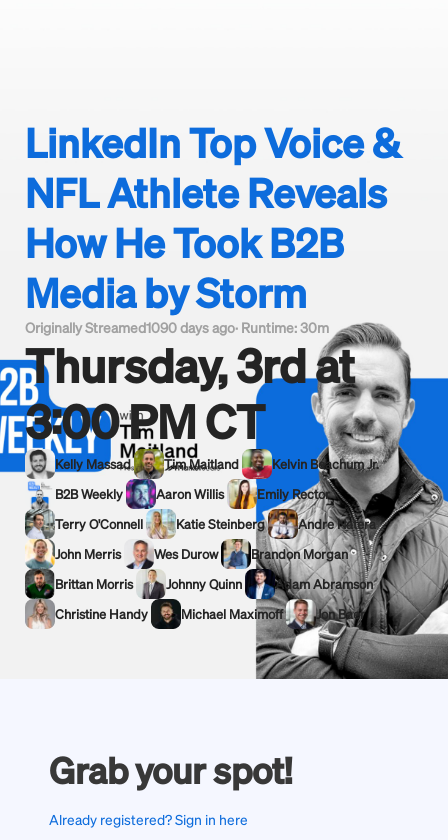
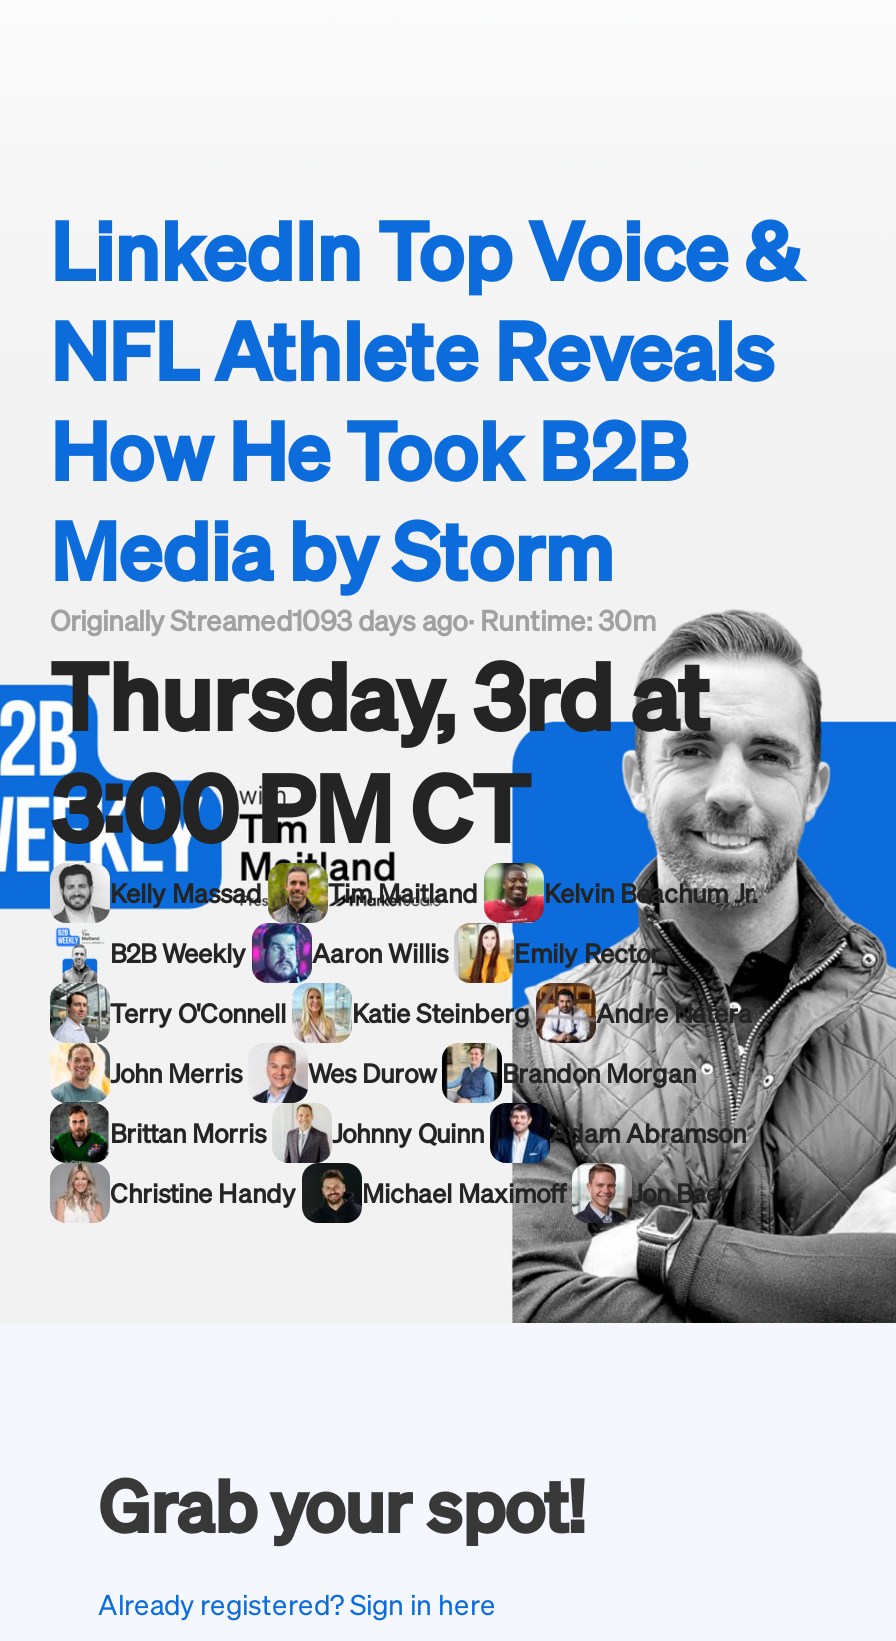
[25,318,329,336] Originally Streamed1090 days ago · Runtime: 30m -> [50,601,656,637] Originally Streamed1093 days ago · Runtime: 30m

